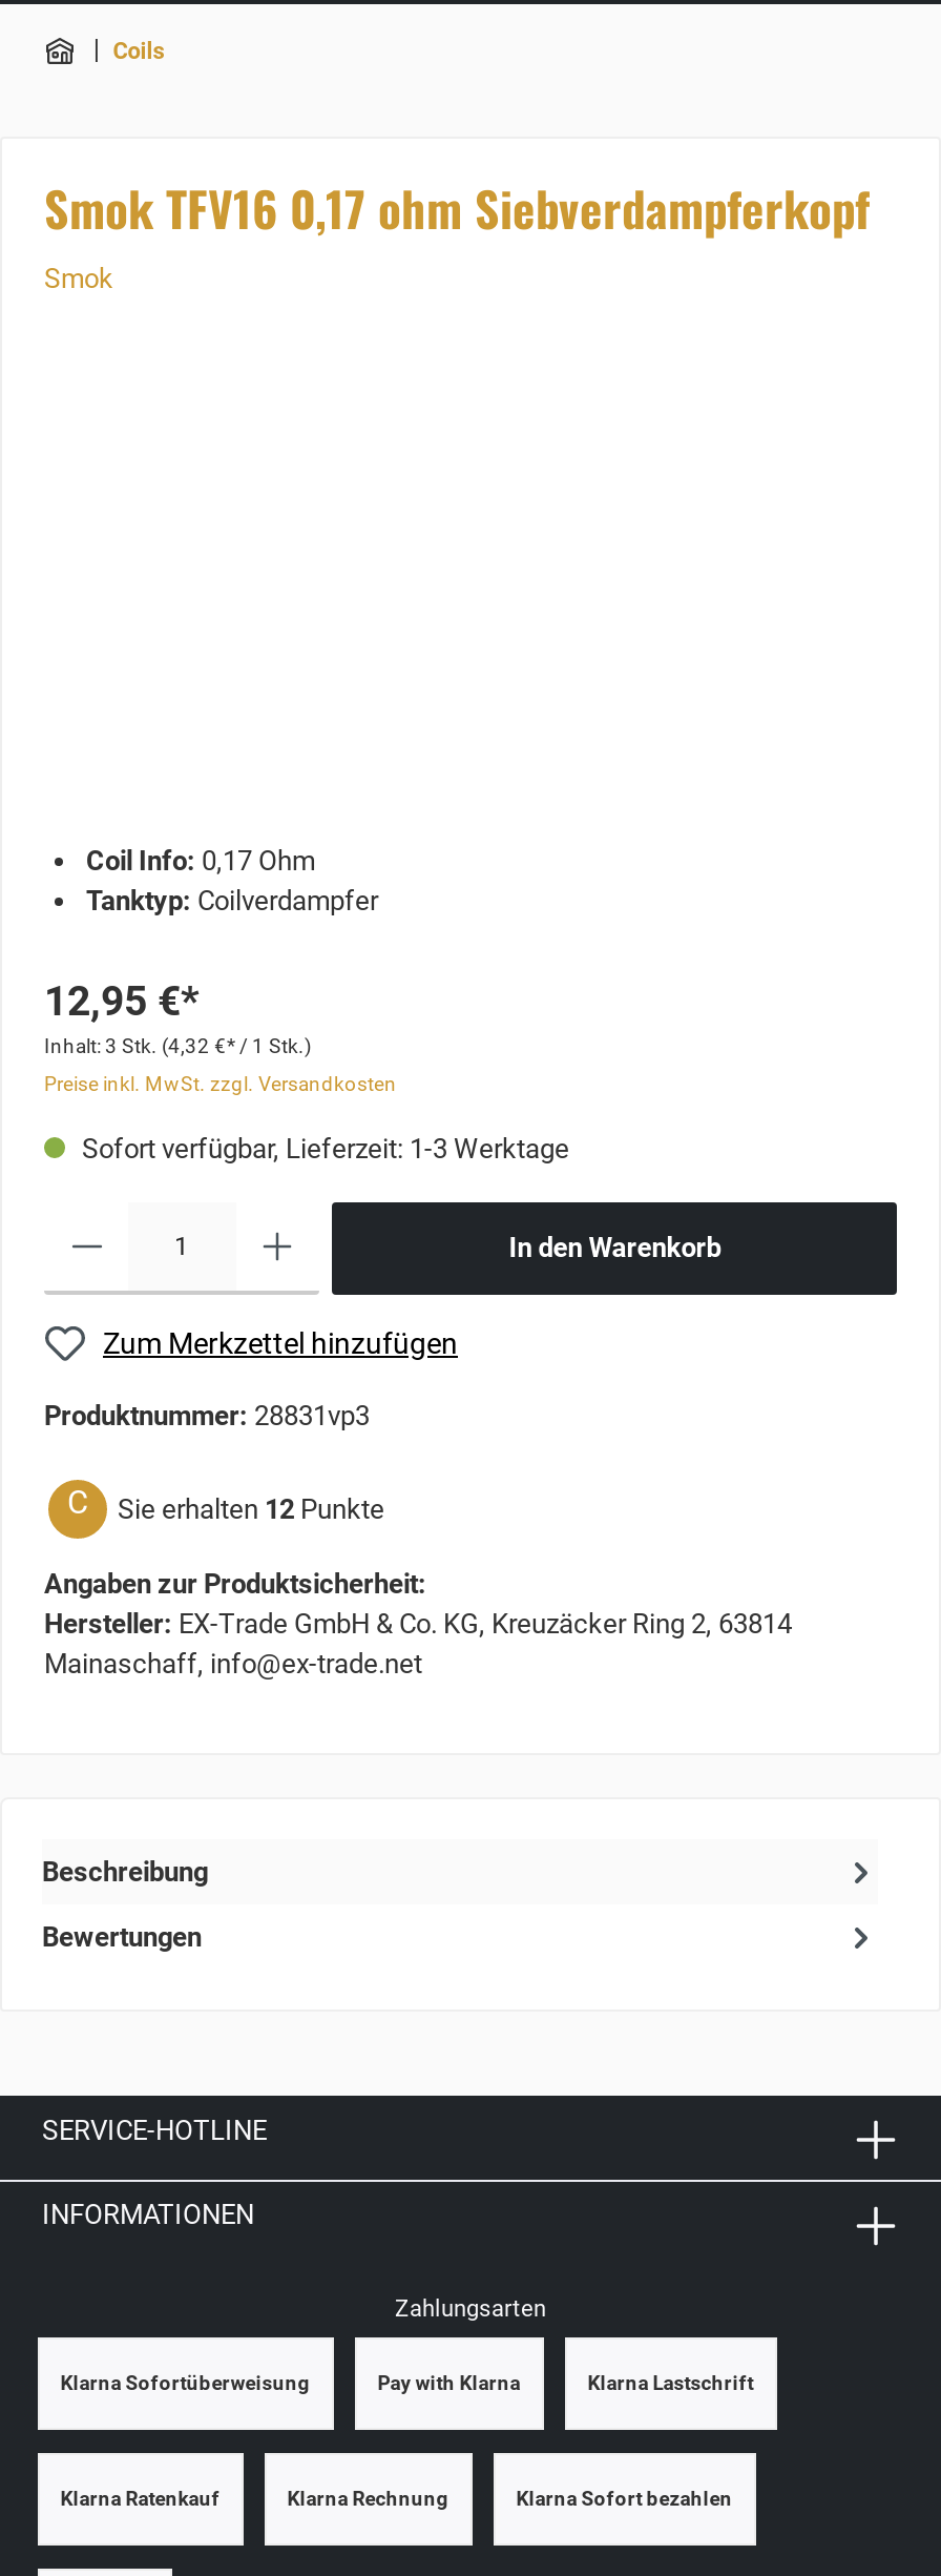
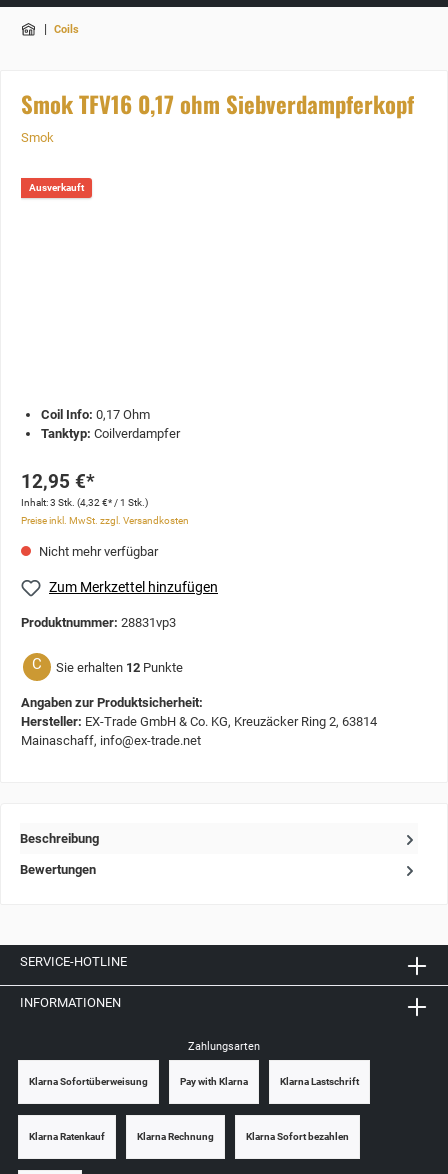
none -> [29,182,84,193] Ausverkauft
[76,1133,721,1264] Sofort verfügbar, Lieferzeit: 1-3 Werktage | In den Warenkorb -> [36,544,158,559] Nicht mehr verfügbar

